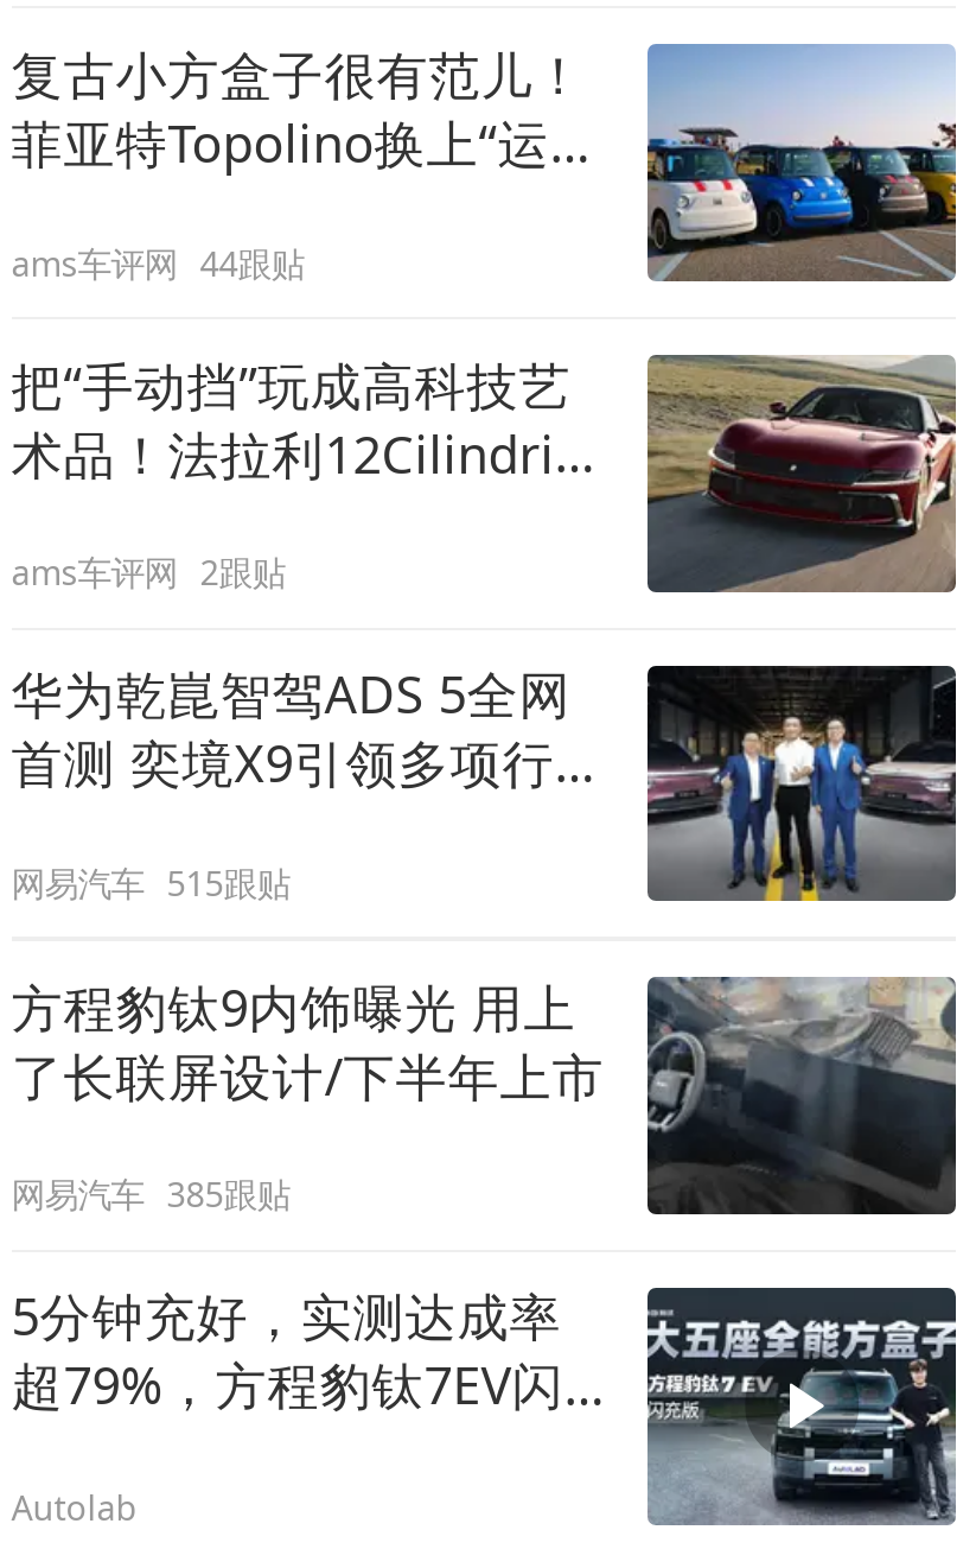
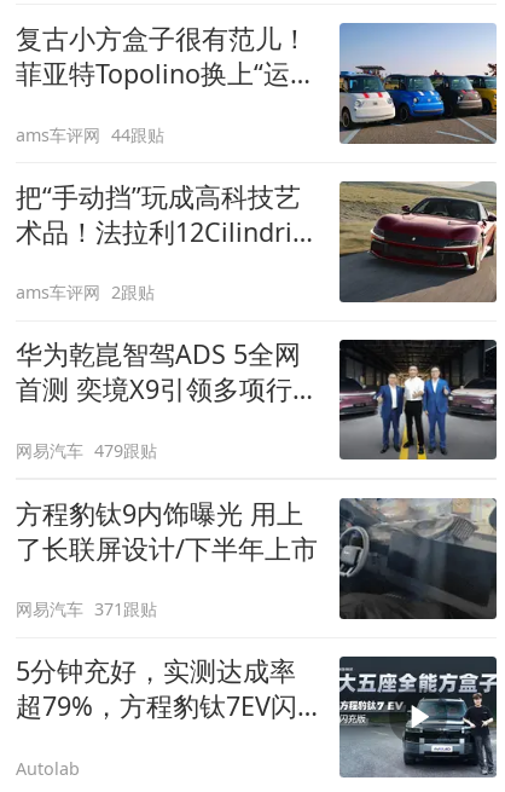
[11,860,290,905] 网易汽车 515跟贴 -> [15,439,157,462] 网易汽车 479跟贴
[11,1172,290,1217] 网易汽车 385跟贴 -> [15,598,157,621] 网易汽车 371跟贴

